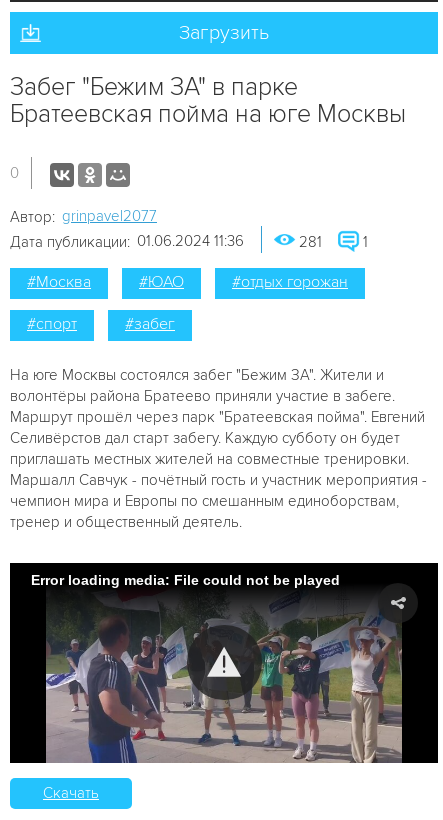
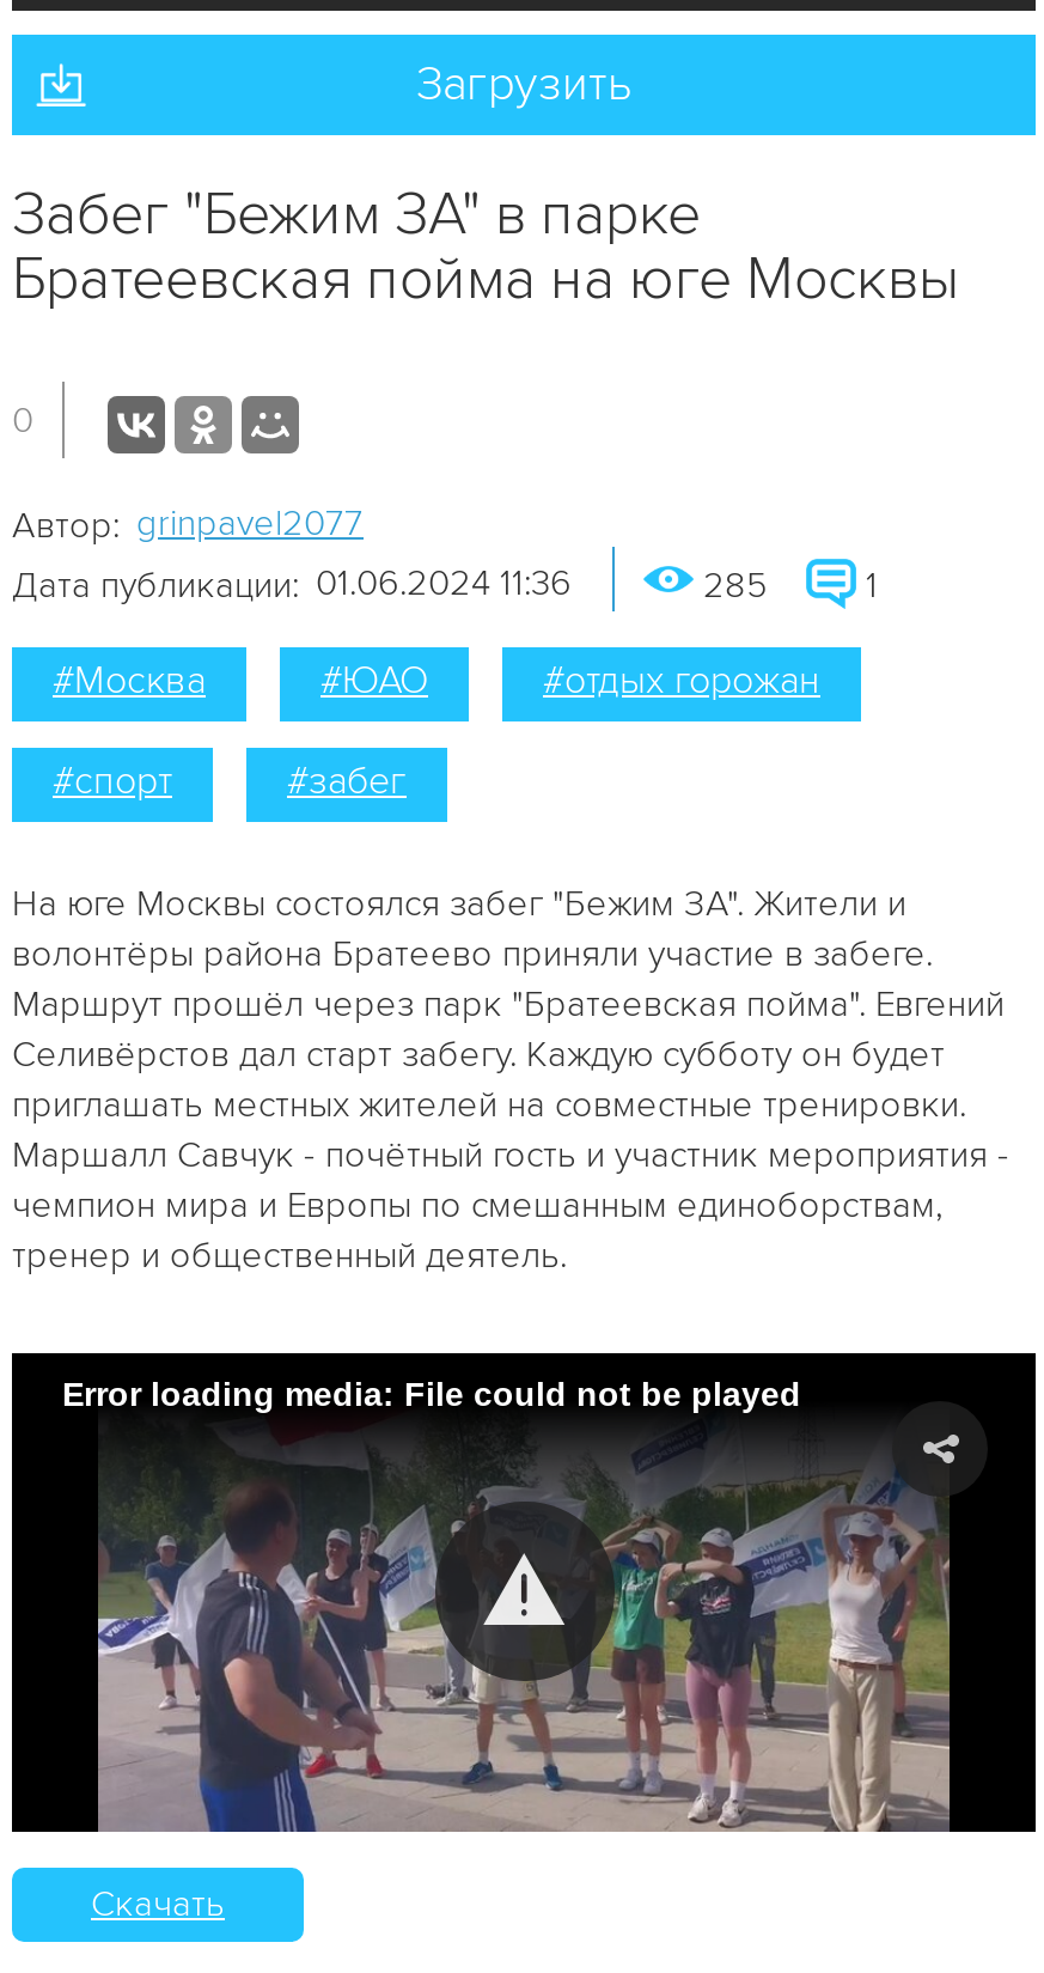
[299,233,322,251] 281 -> [703,563,768,606] 285

